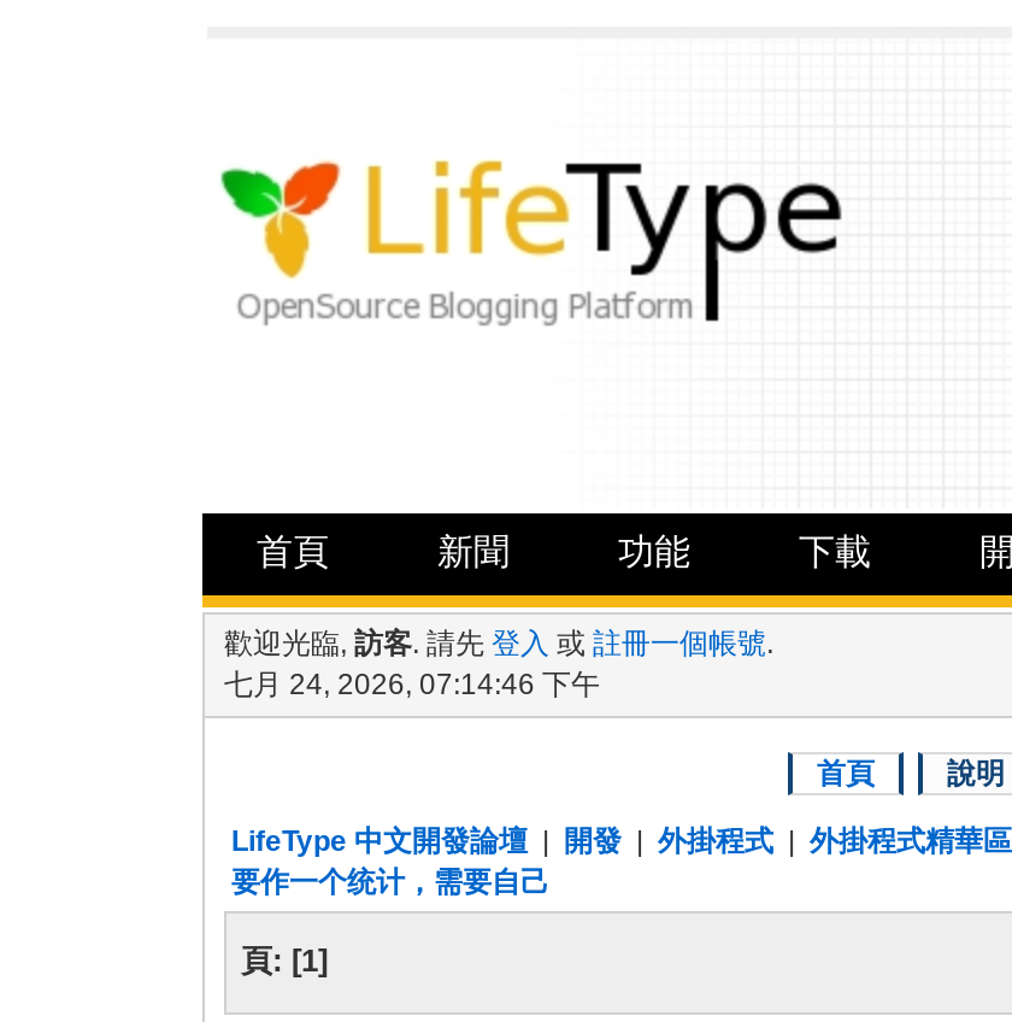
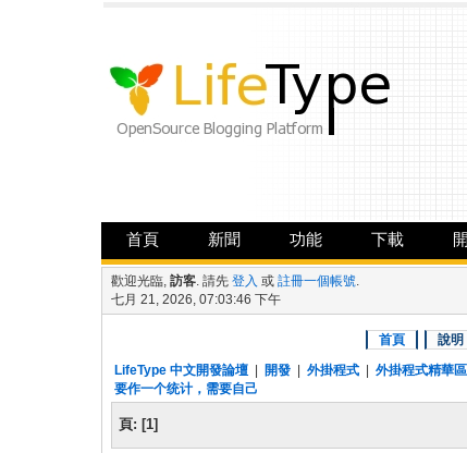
[224,668,600,701] 七月 24, 2026, 07:14:46 下午 -> [111,292,281,307] 七月 21, 2026, 07:03:46 下午

